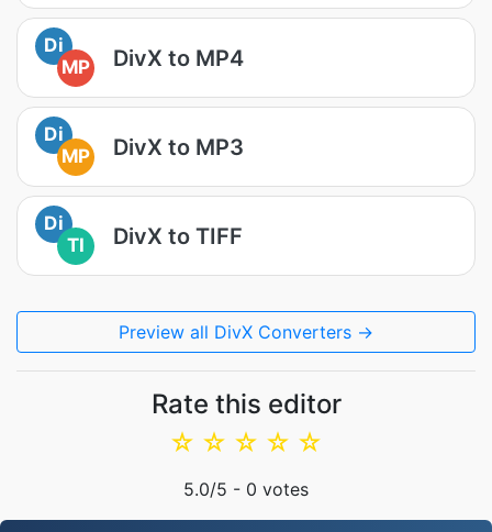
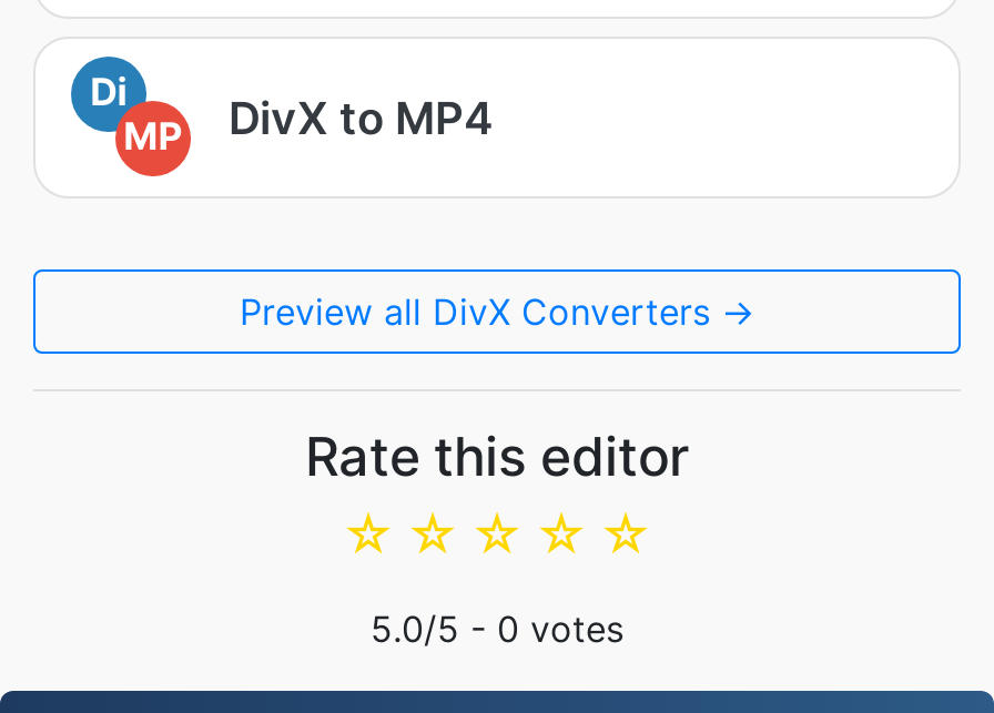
[44,123,244,256] Di | MP | DivX to MP3 | Di | TI | DivX to TIFF -> none

